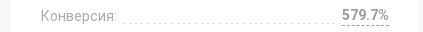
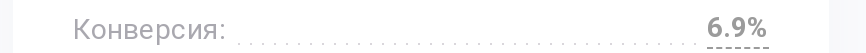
[342,7,389,23] 579.7% -> [707,11,769,43] 6.9%

